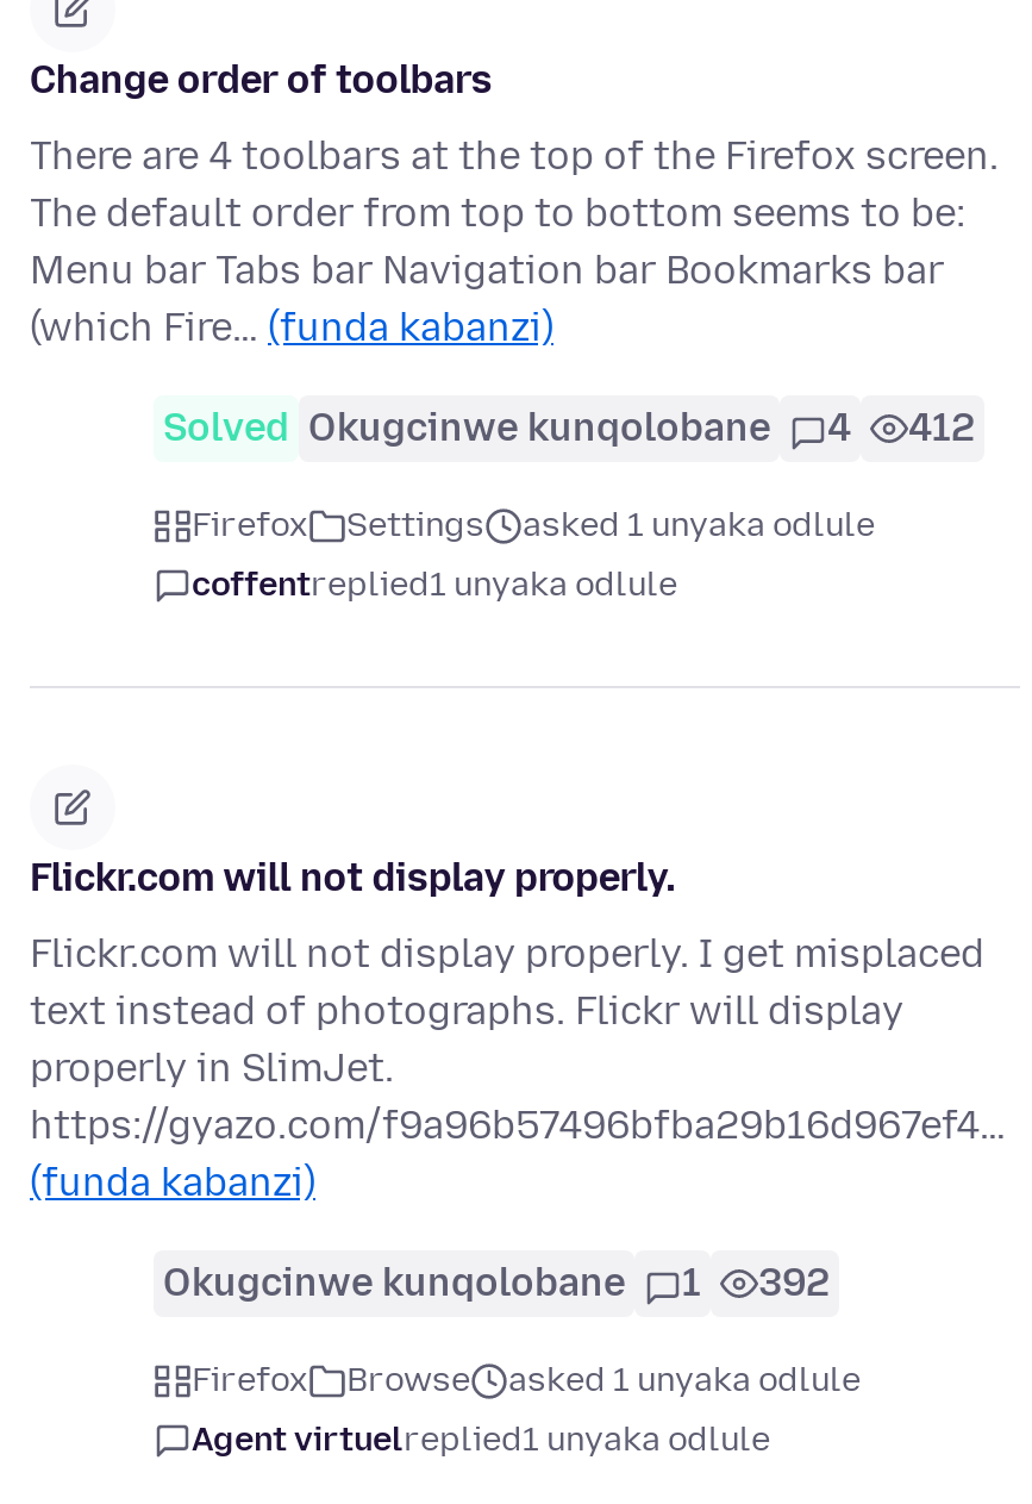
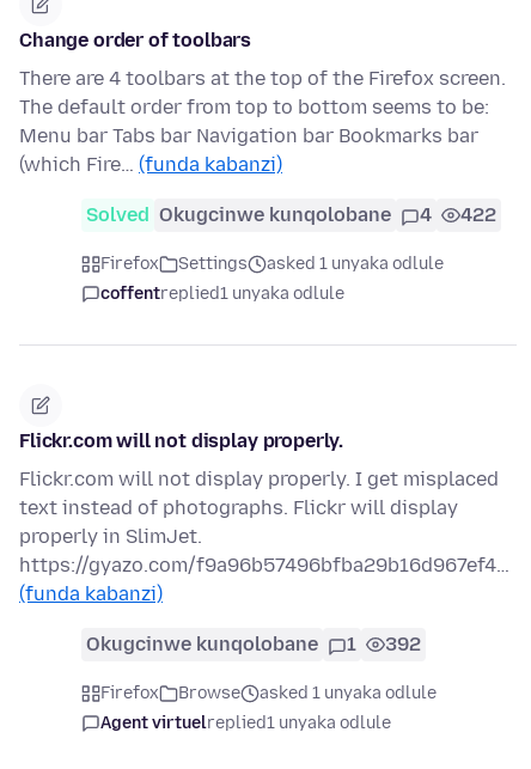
[163,406,975,451] Solved Okugcinwe kunqolobane 4 412 -> [86,204,496,227] Solved Okugcinwe kunqolobane 4 422

